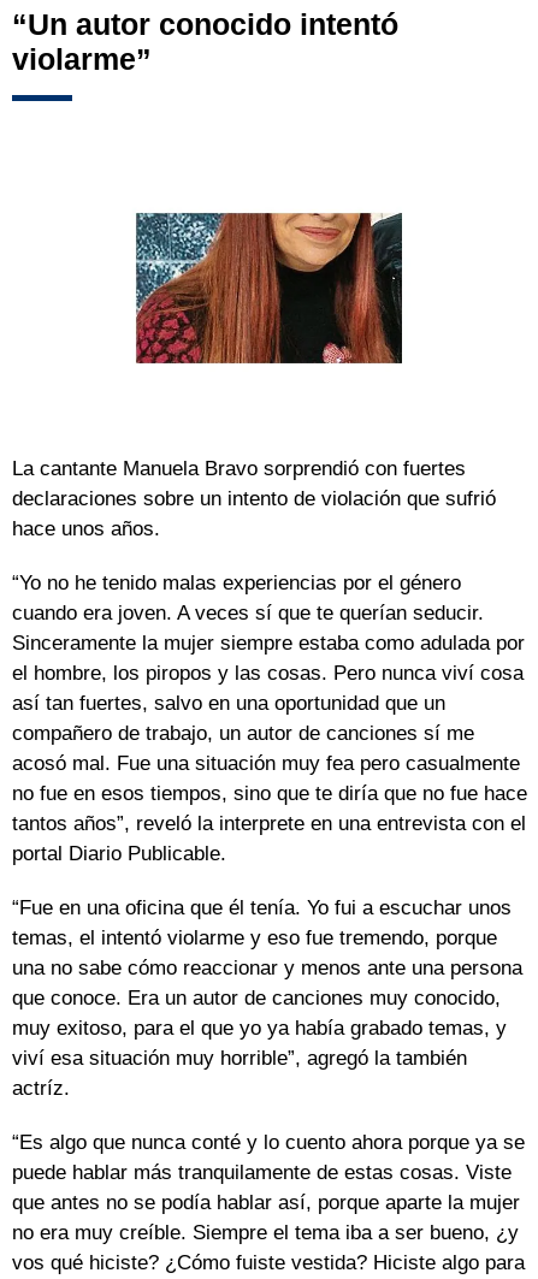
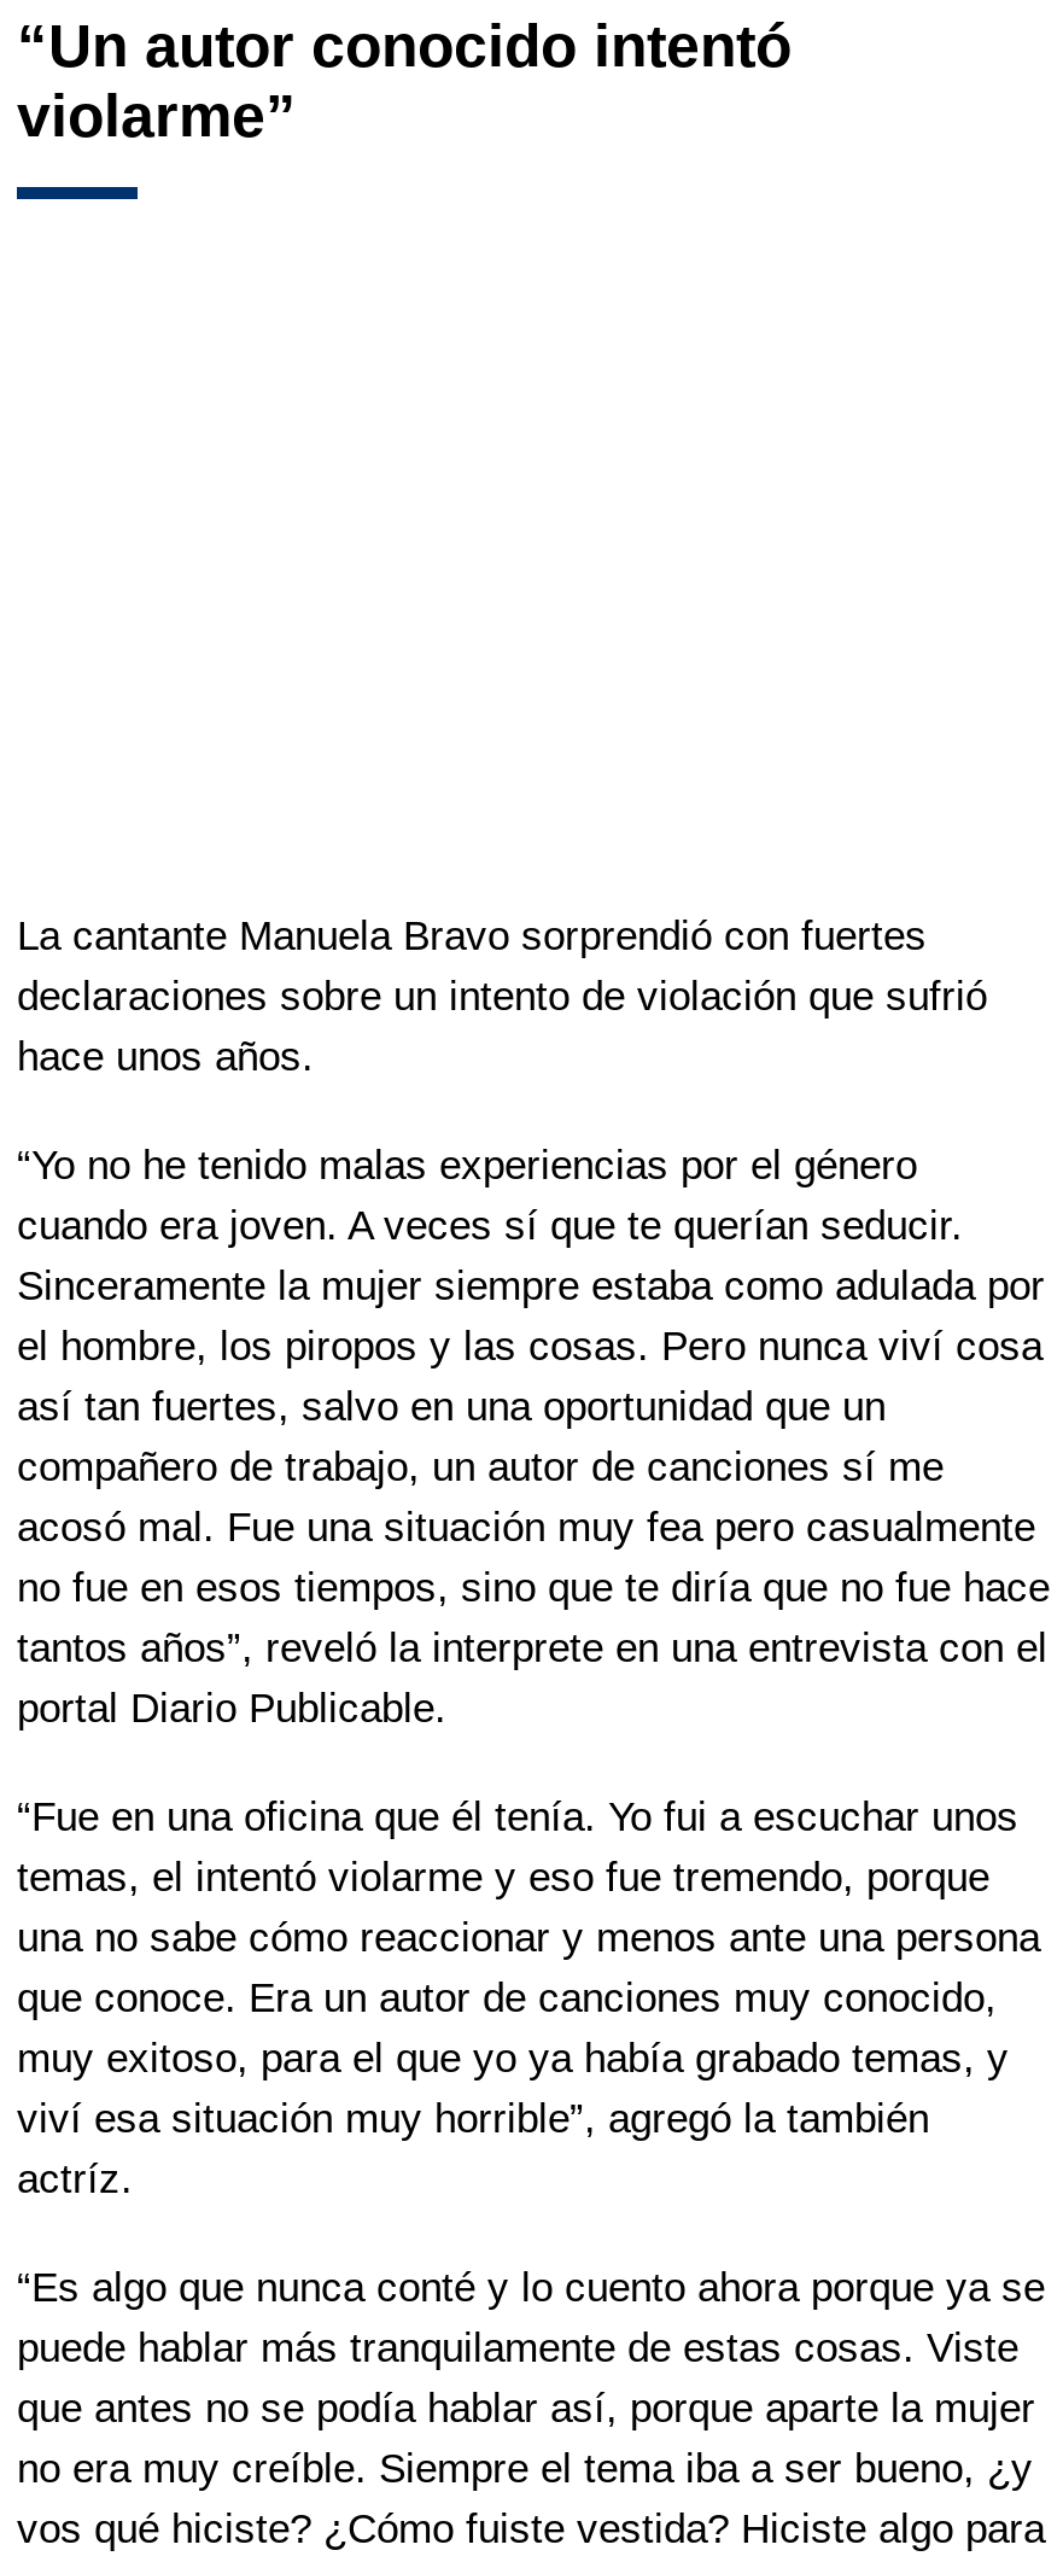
[135,212,403,365] [image] -> none

